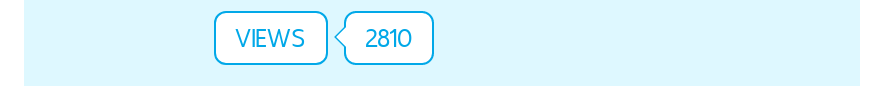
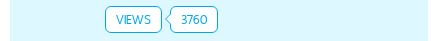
[235,14,411,58] VIEWS 2810 -> [116,7,207,29] VIEWS 3760

